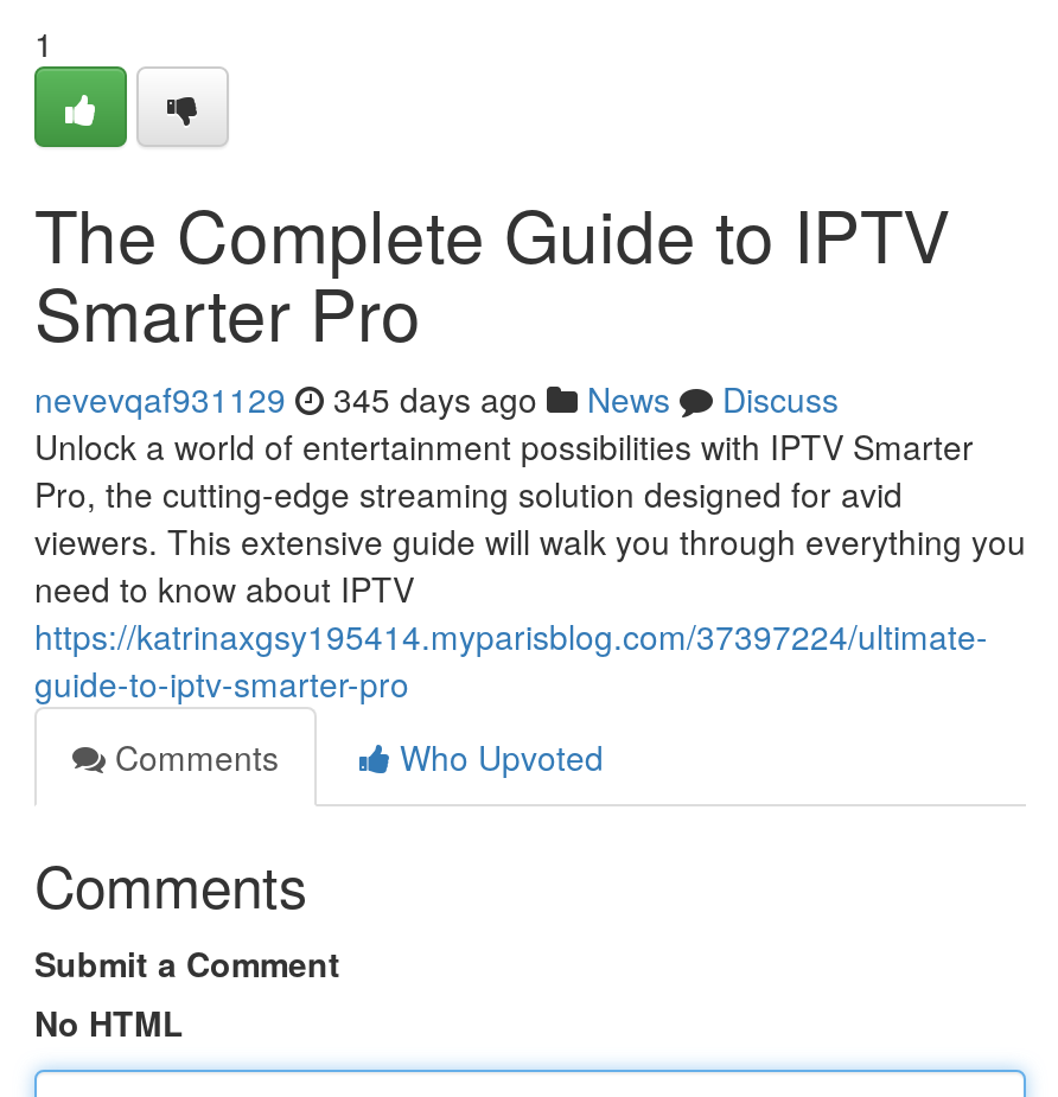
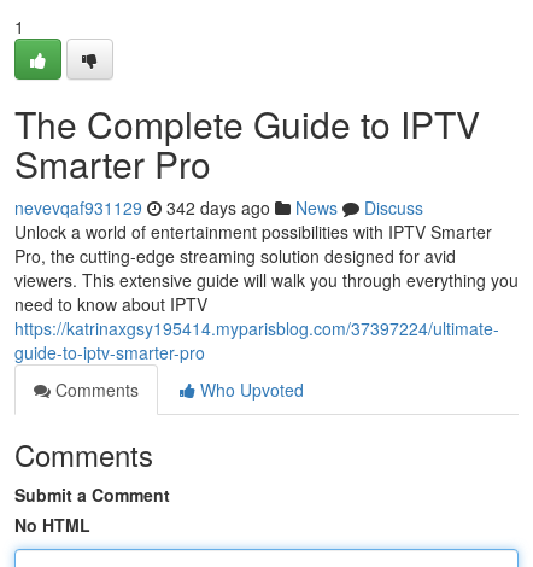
[34,375,839,422] nevevqaf931129 345 days ago News Discuss -> [14,195,423,220] nevevqaf931129 342 days ago News Discuss

